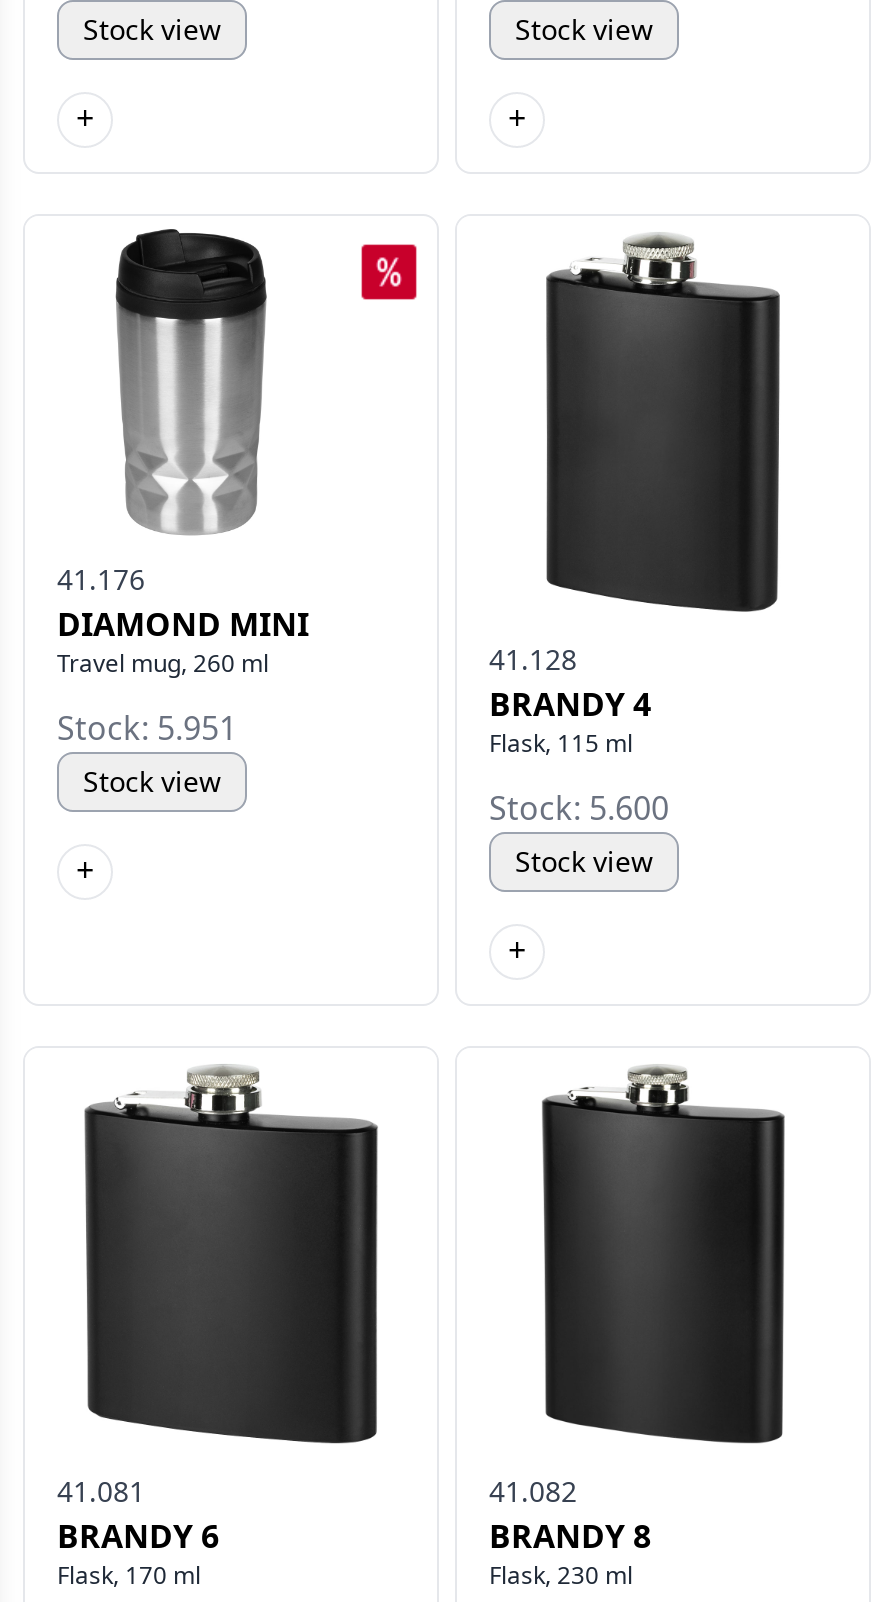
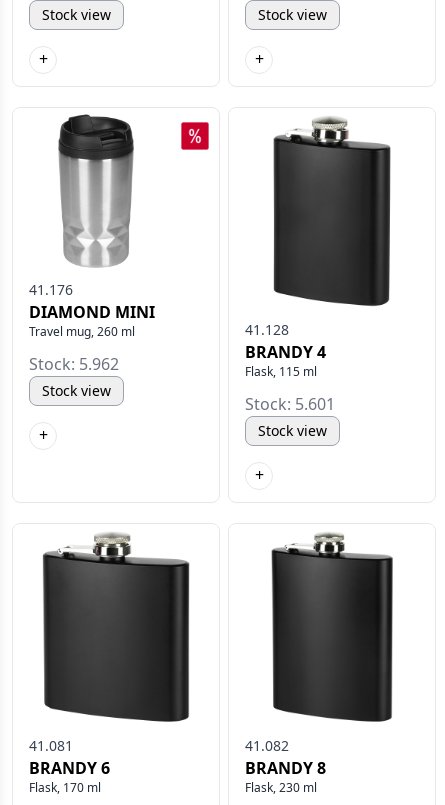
[57,706,237,750] Stock: 5.951 -> [29,353,119,375] Stock: 5.962
[489,786,669,830] Stock: 5.600 -> [245,393,335,415] Stock: 5.601

